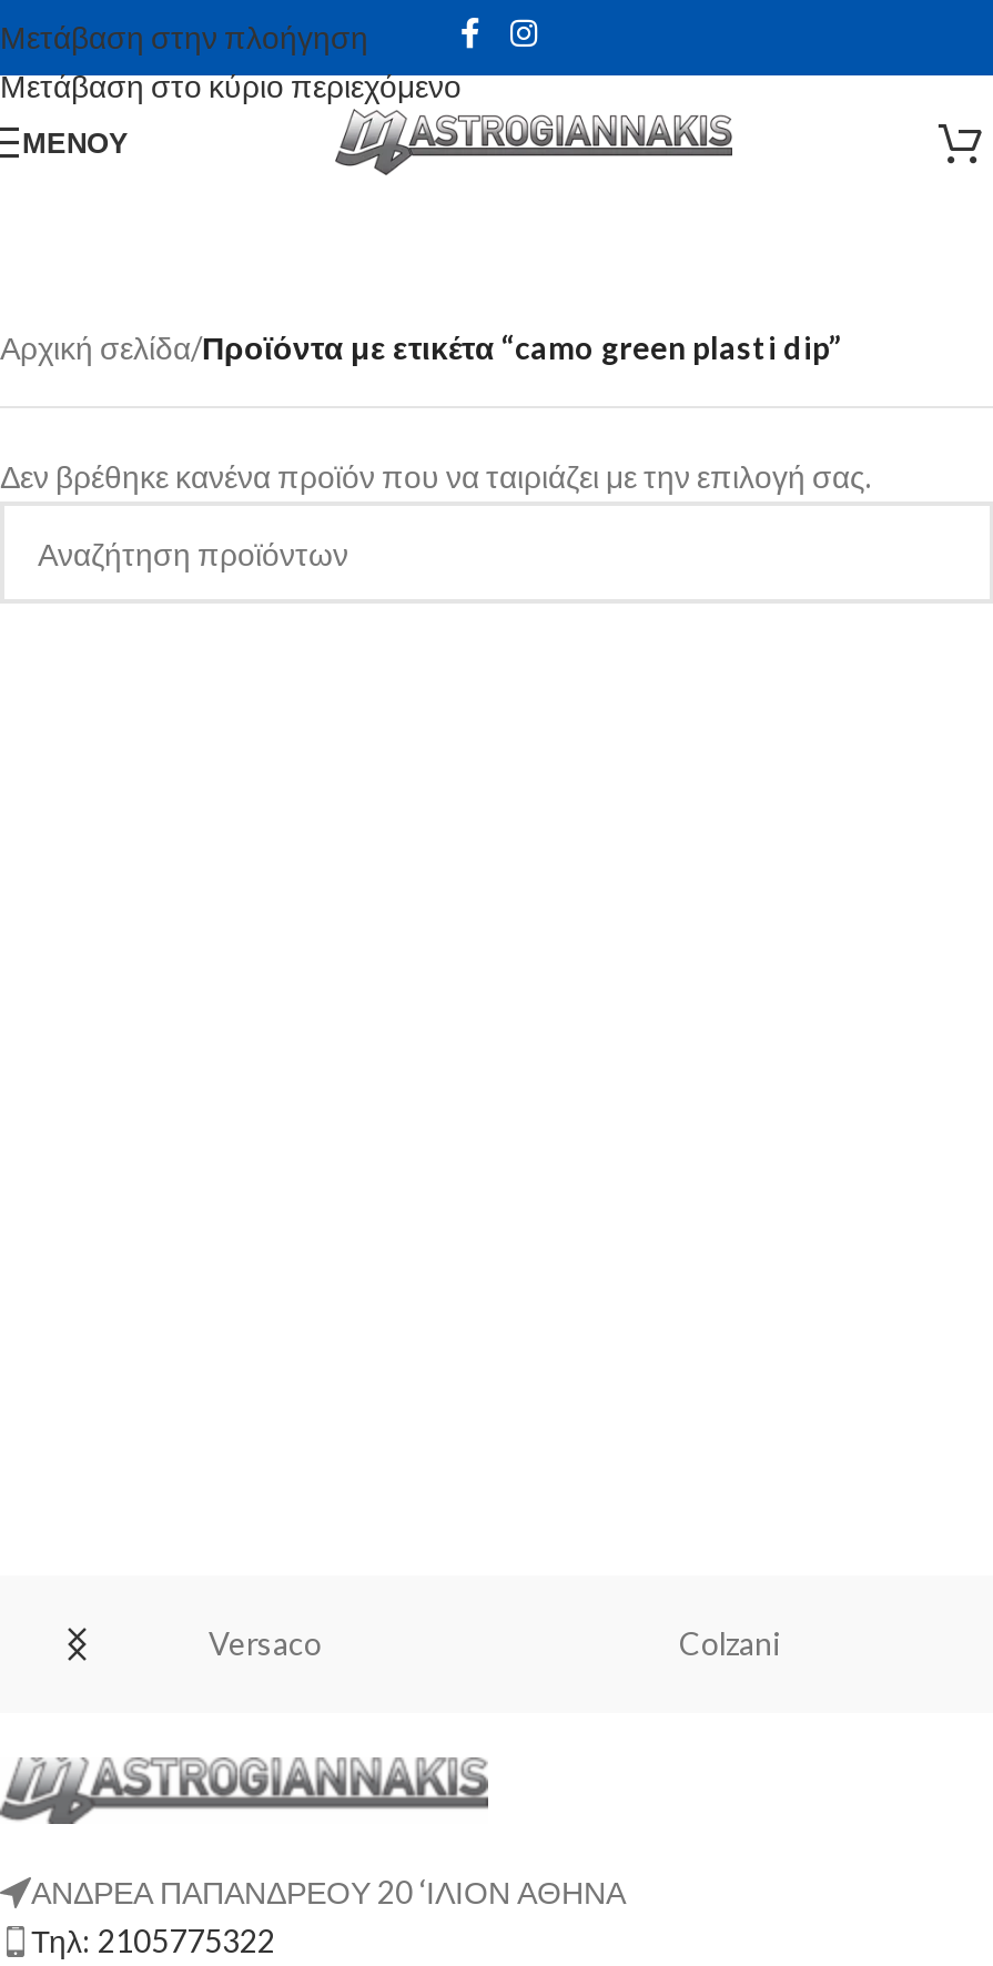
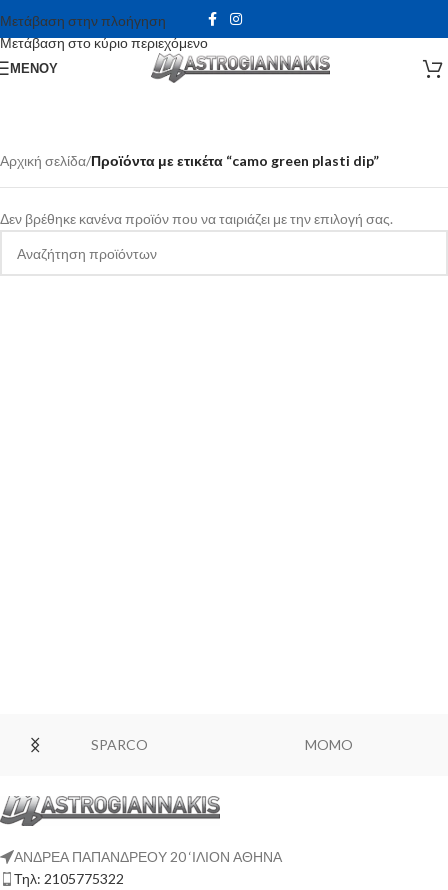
[209,1623,779,1661] Versaco | Colzani -> [91,735,352,752] SPARCO | MOMO

